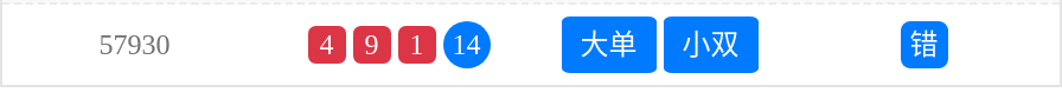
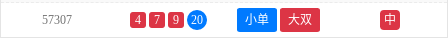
[99,28,170,61] 57930 -> [42,13,72,27] 57307
[410,28,938,61] 1 | 14 | 大单 | 小双 | 错 -> [191,13,396,27] 20 | 小单 | 大双 | 中
none -> [154,13,160,27] 7

